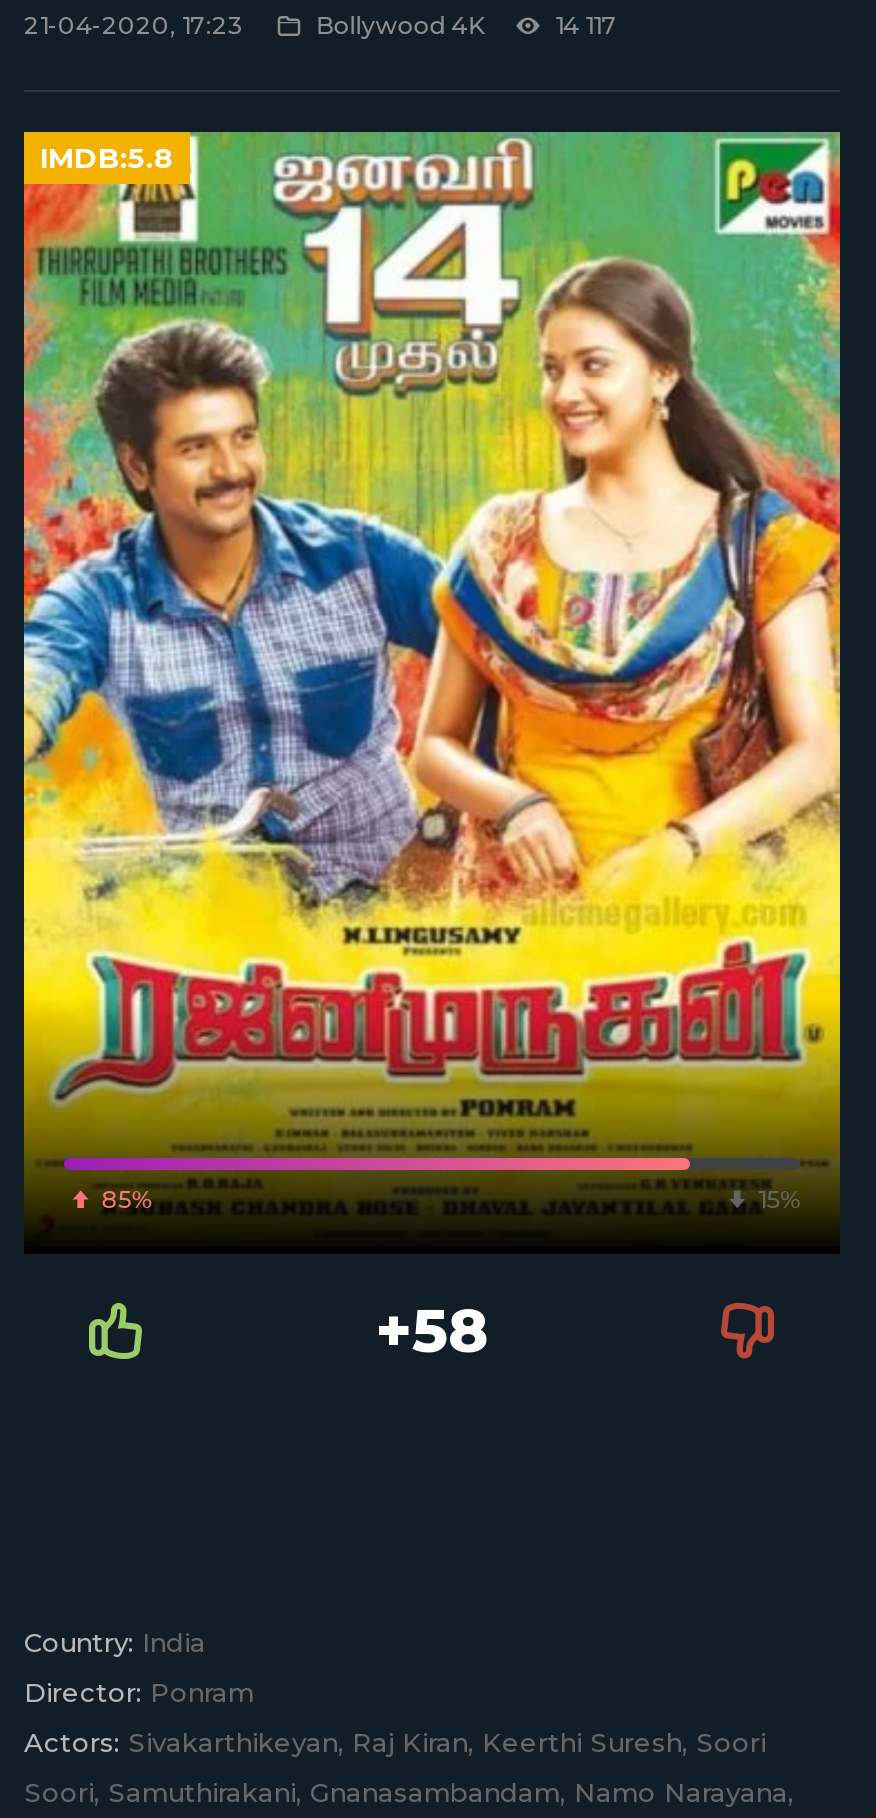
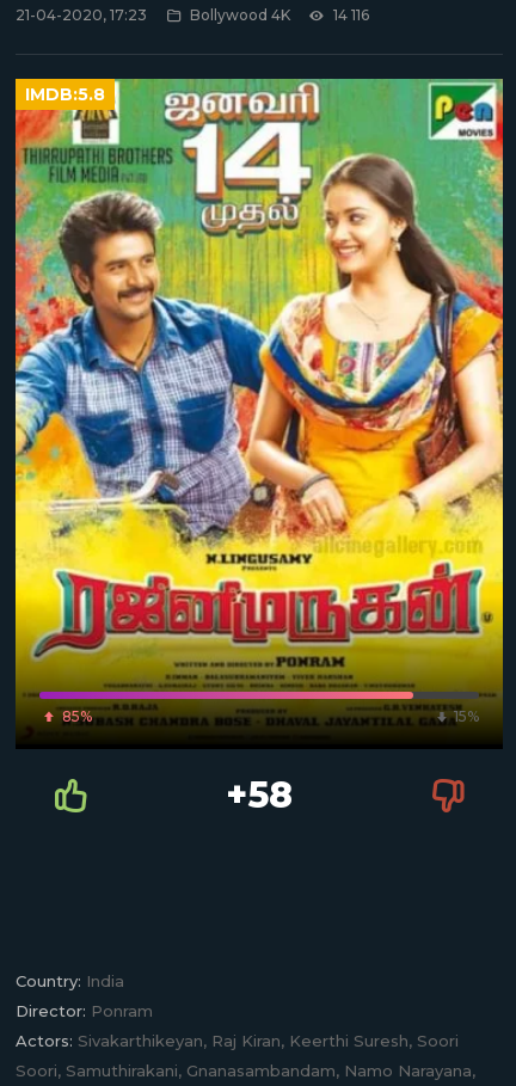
[555,10,617,40] 14 117 -> [333,6,369,24] 14 116

